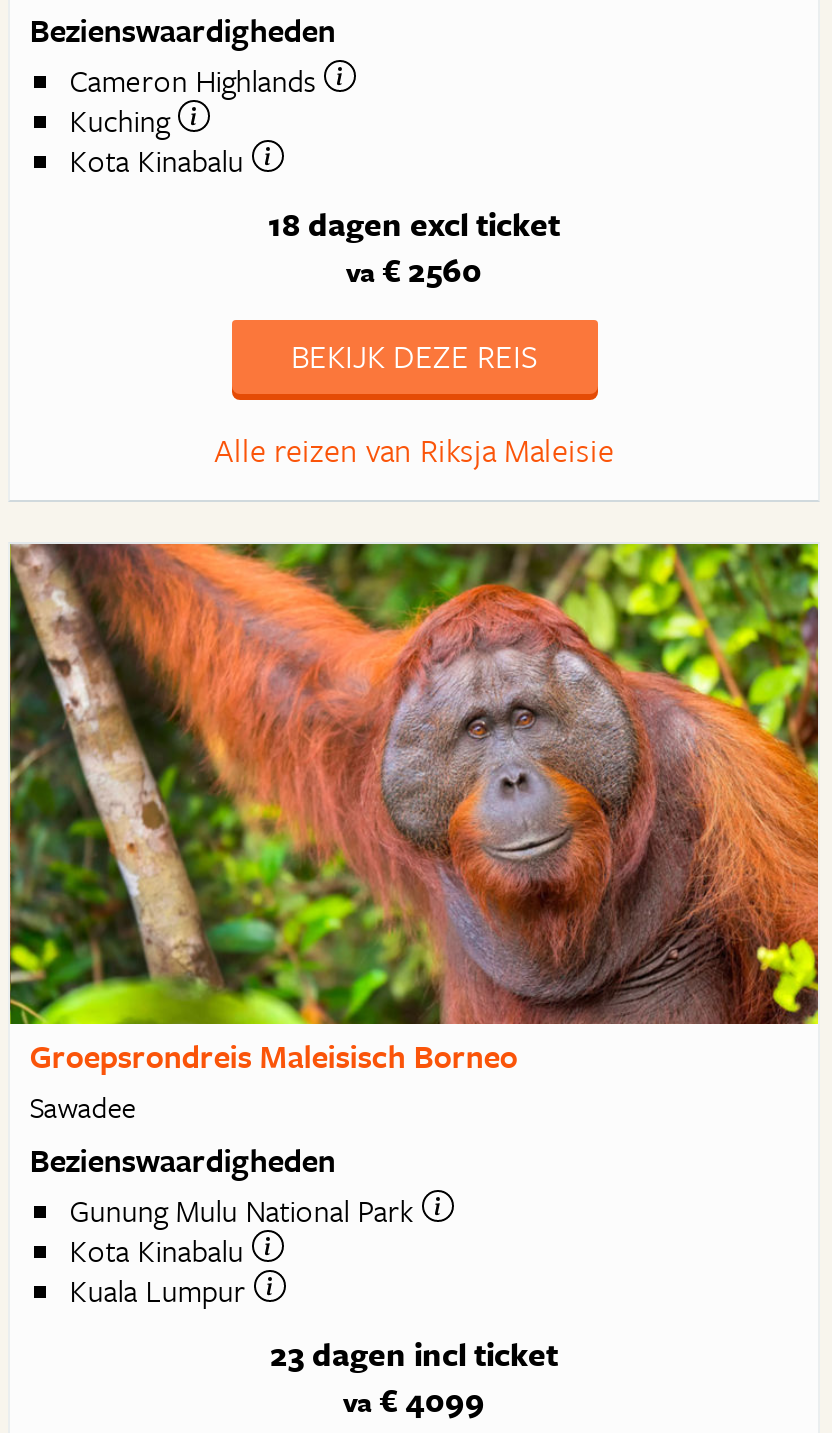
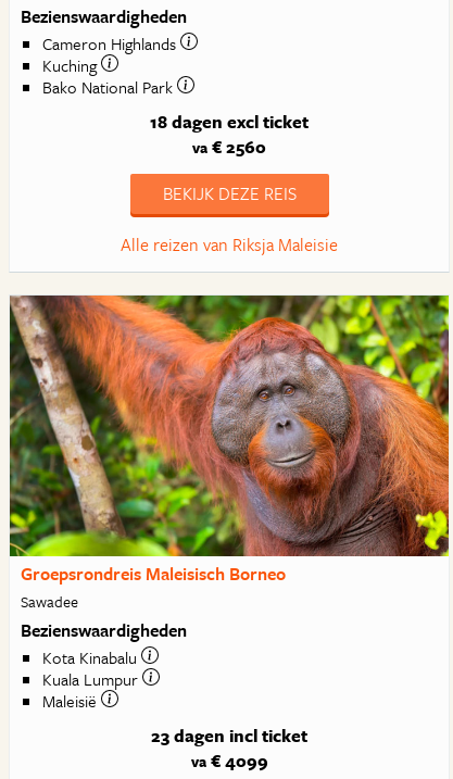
[70,139,252,183] Kota Kinabalu -> [42,75,177,99] Bako National Park
[70,1189,422,1233] Gunung Mulu National Park -> none
moved [70,1229,254,1313] -> [42,646,142,691]: Kota Kinabalu | Kuala Lumpur
none -> [42,689,101,713] Maleisië

